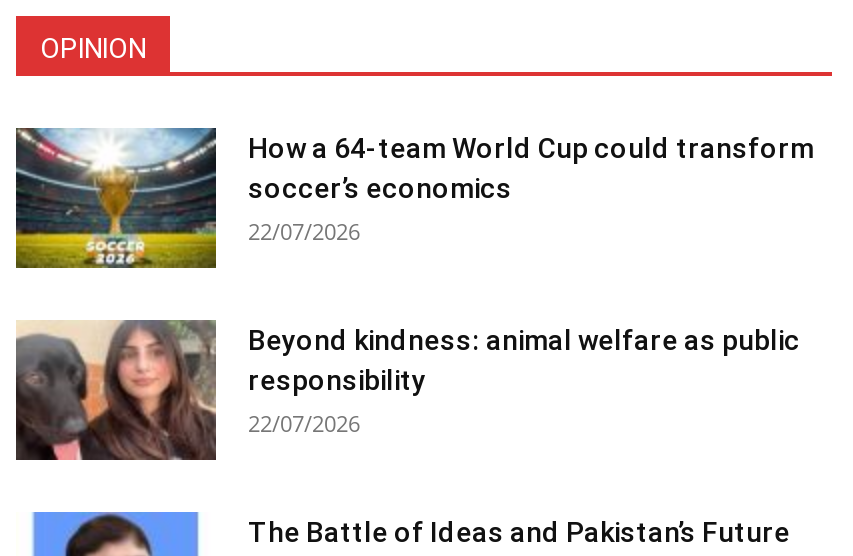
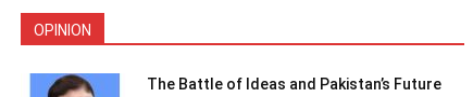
[14,126,814,438] [image] | How a 64-team World Cup could transform | soccer’s economics | 22/07/2026 | Beyond kindness: animal welfare as public | responsibility | 22/07/2026 -> none
[14,318,218,462] [image] -> none

